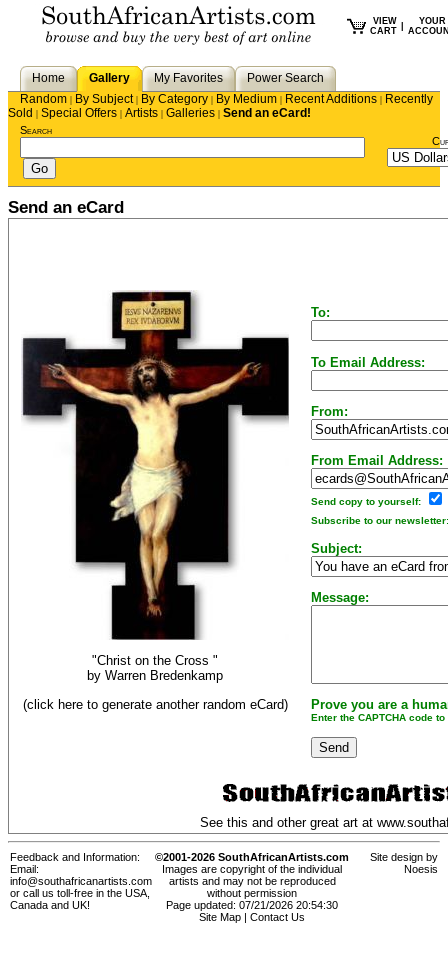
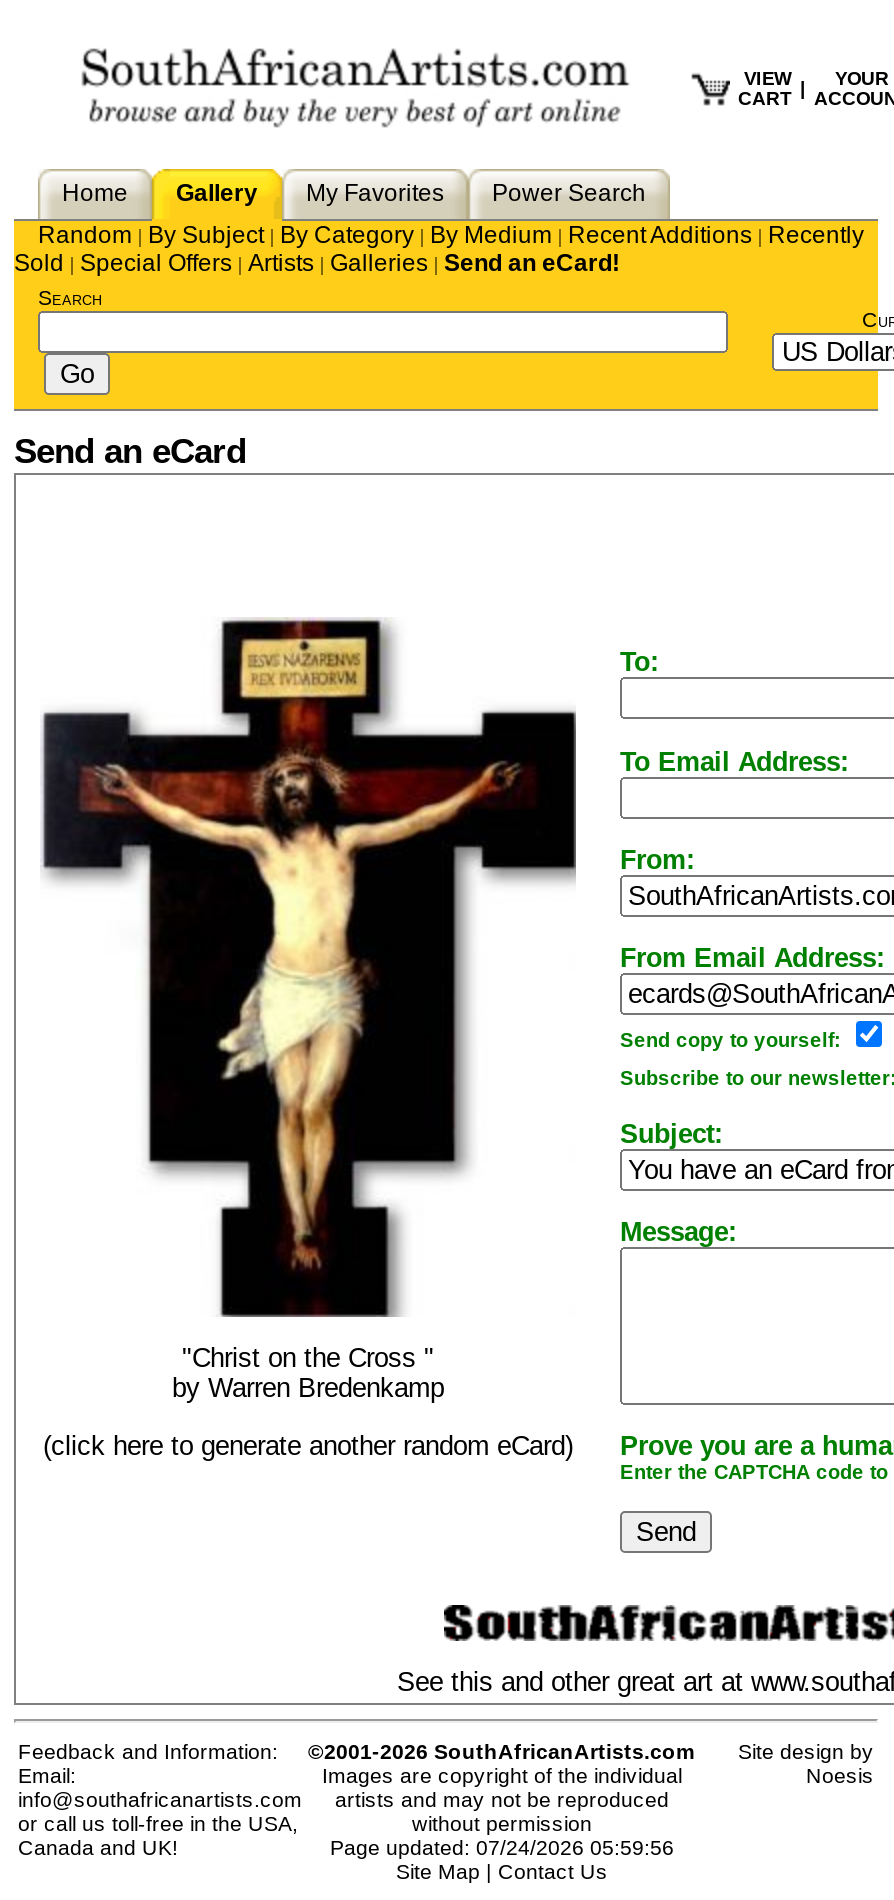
[166,899,338,911] Page updated: 07/21/2026 20:54:30 -> [330,1836,674,1860] Page updated: 07/24/2026 05:59:56

